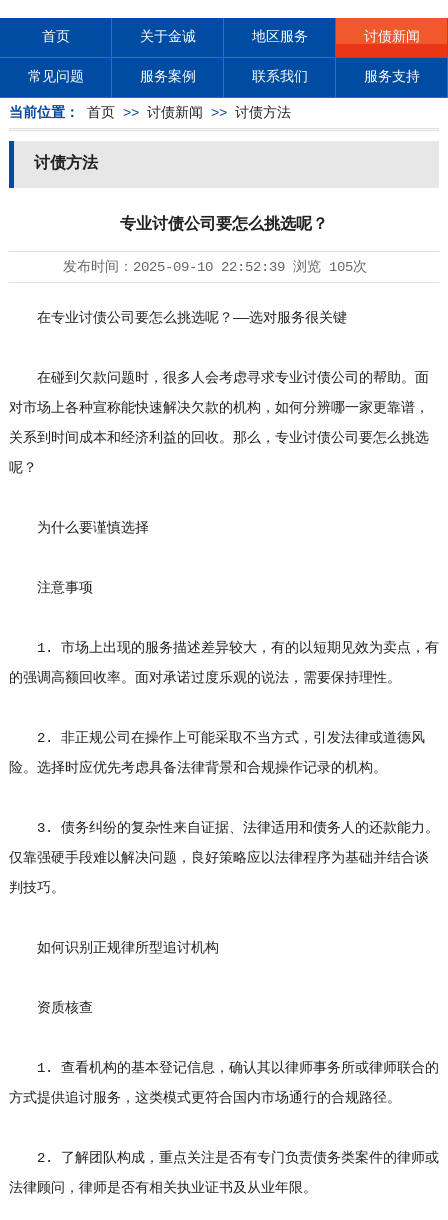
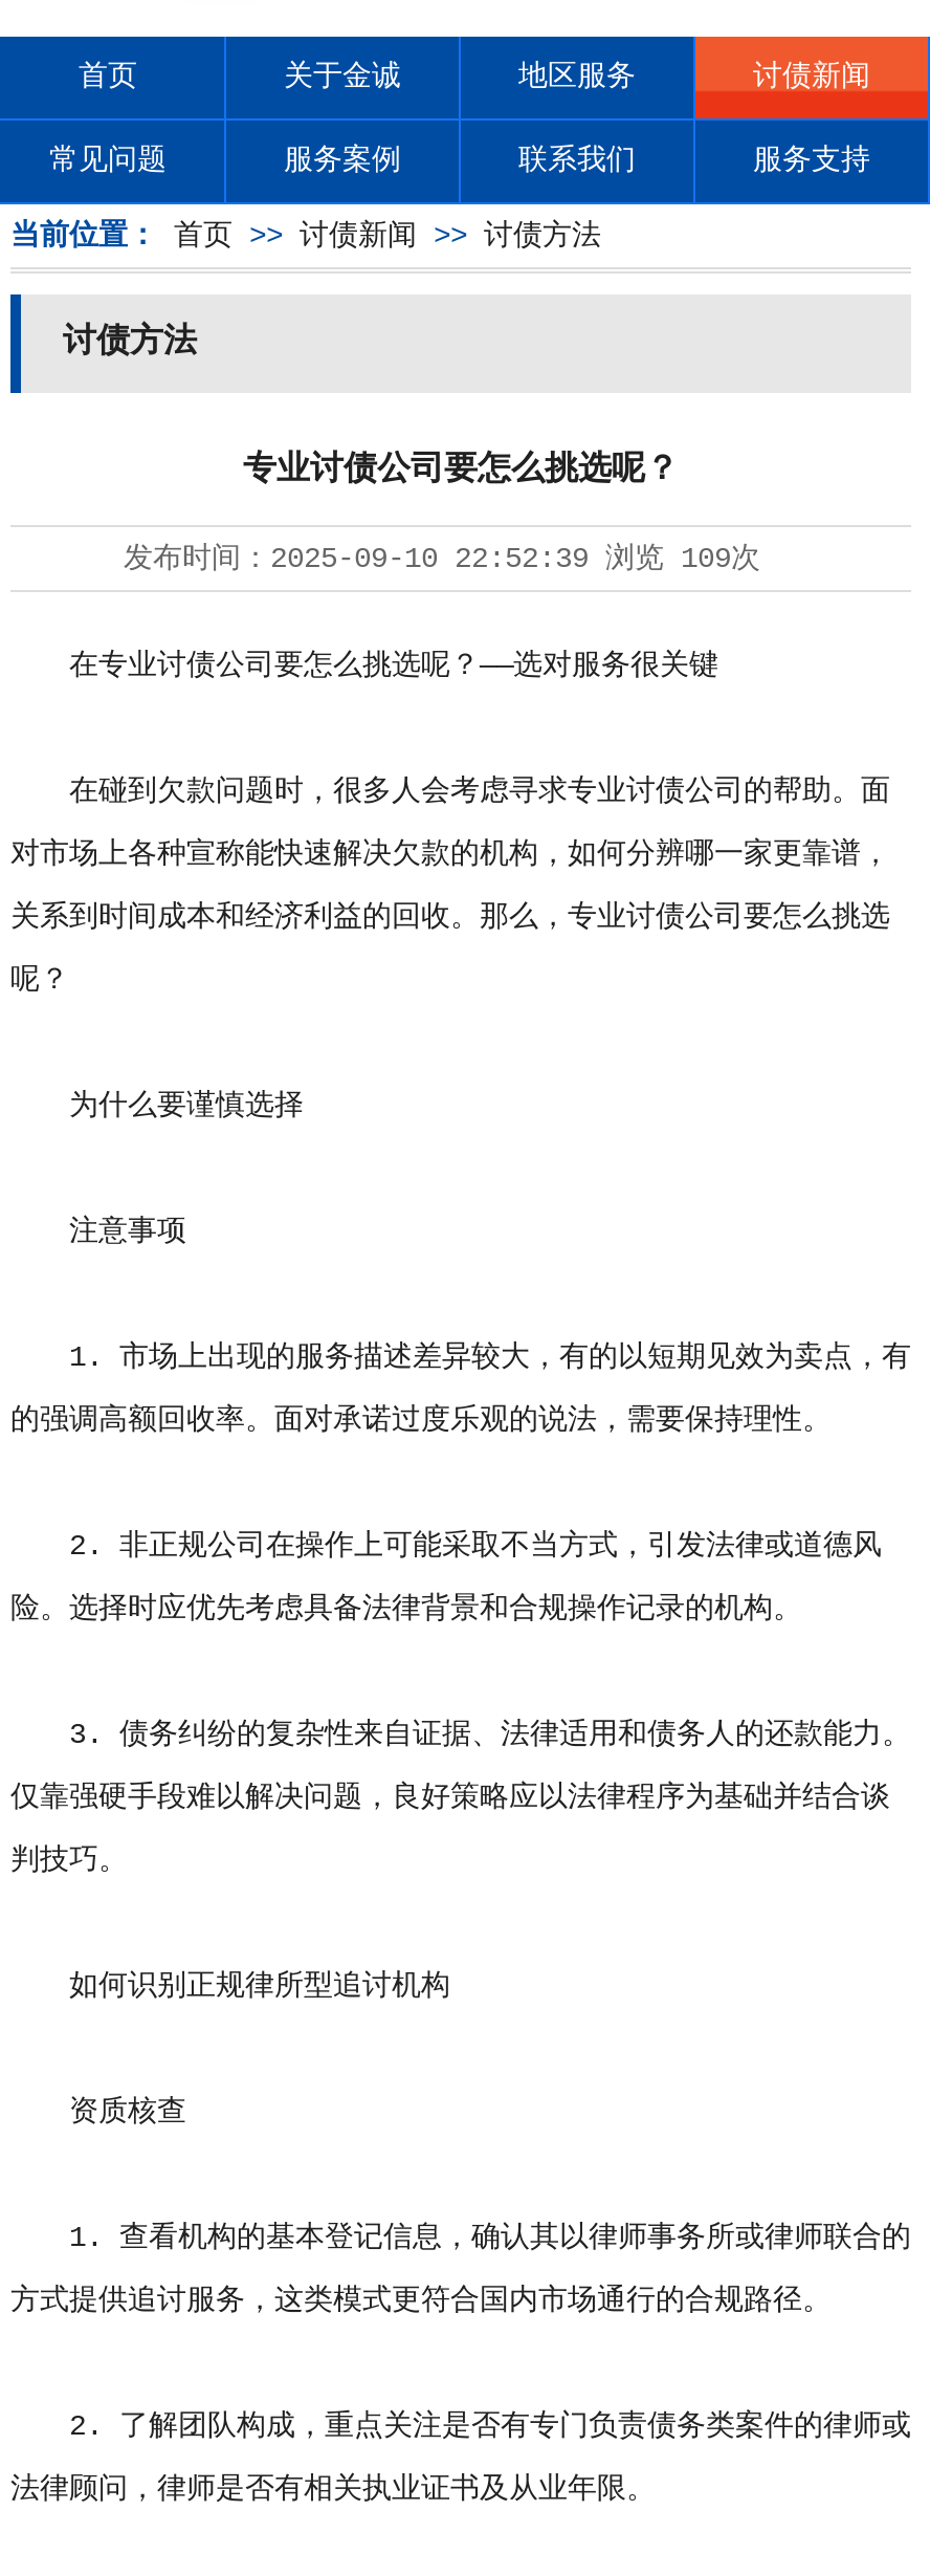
[63,259,367,275] 发布时间：2025-09-10 22:52:39浏览105次 -> [124,542,760,575] 发布时间：2025-09-10 22:52:39浏览109次

